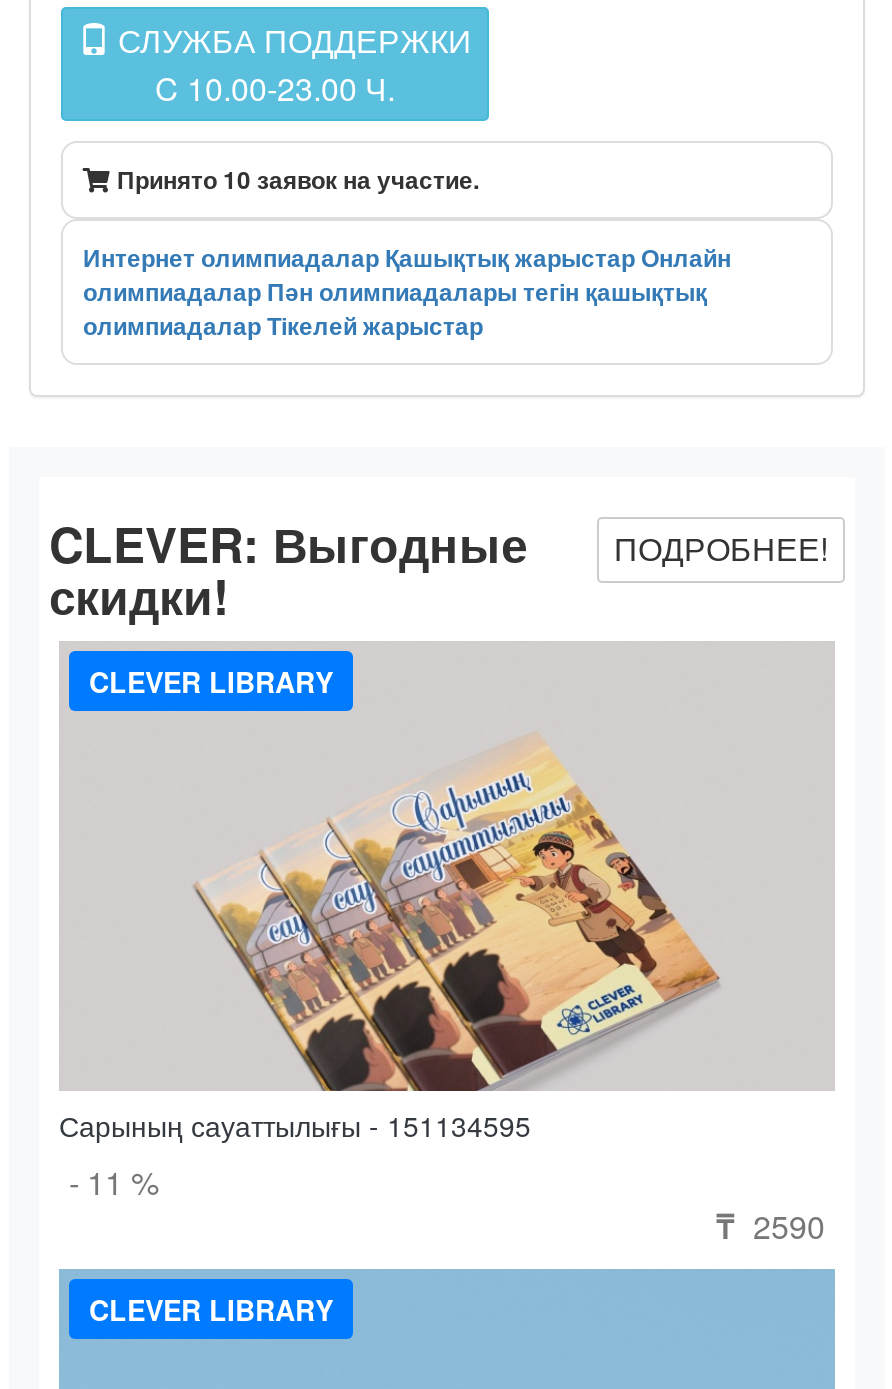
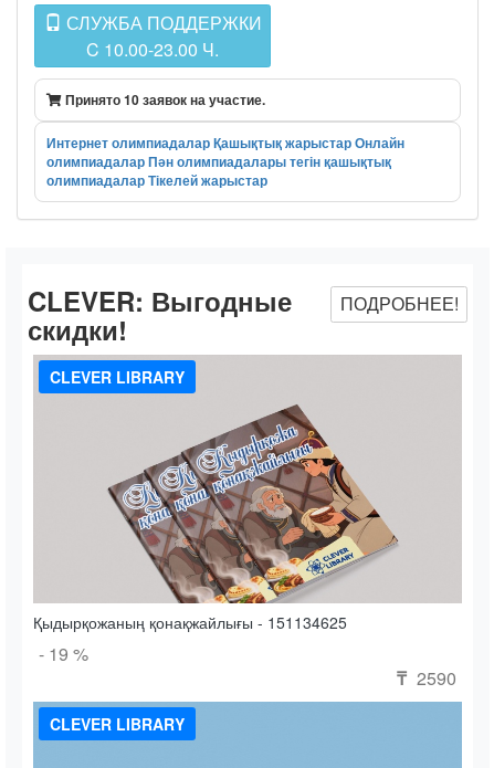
[59,733,713,1206] [image] | Сарының сауаттылығы - 151134595 | - 11 % -> [33,404,396,667] [image] | Қыдырқожаның қонақжайлығы - 151134625 | - 19 %

